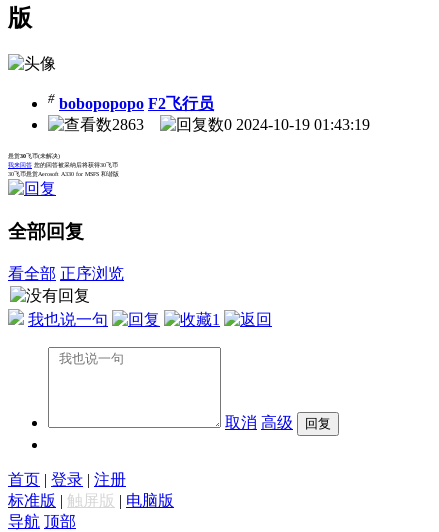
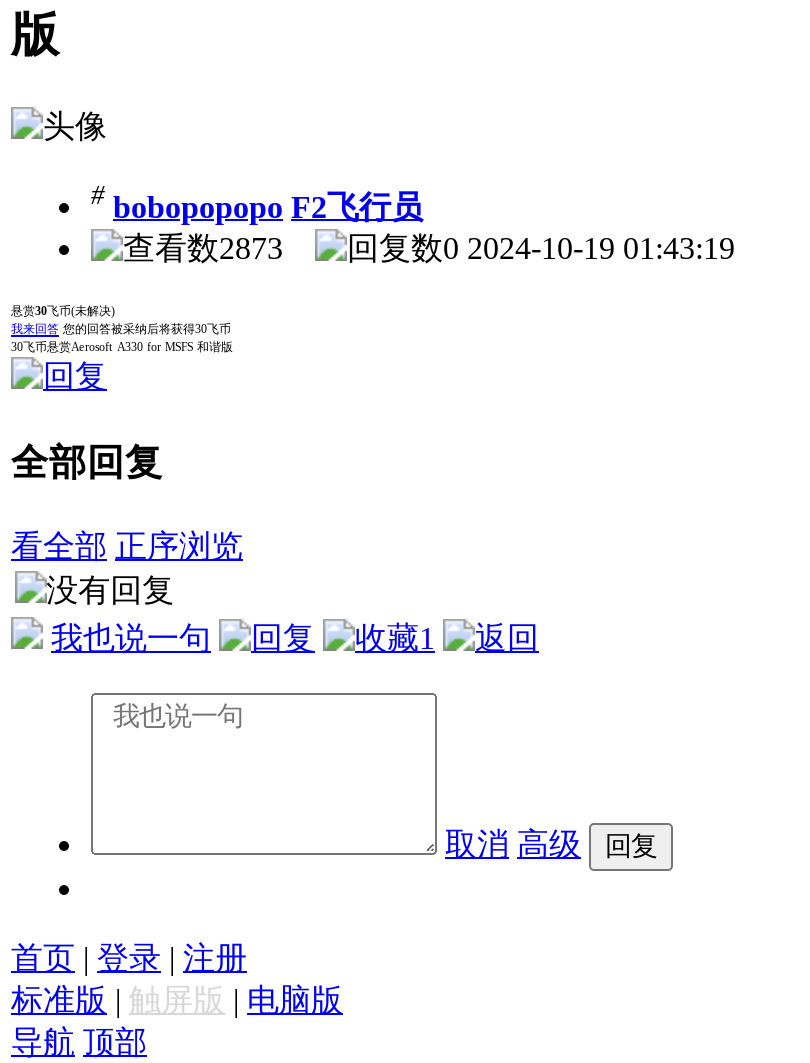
[112,116,160,133] 2863 -> [219,231,315,265] 2873

